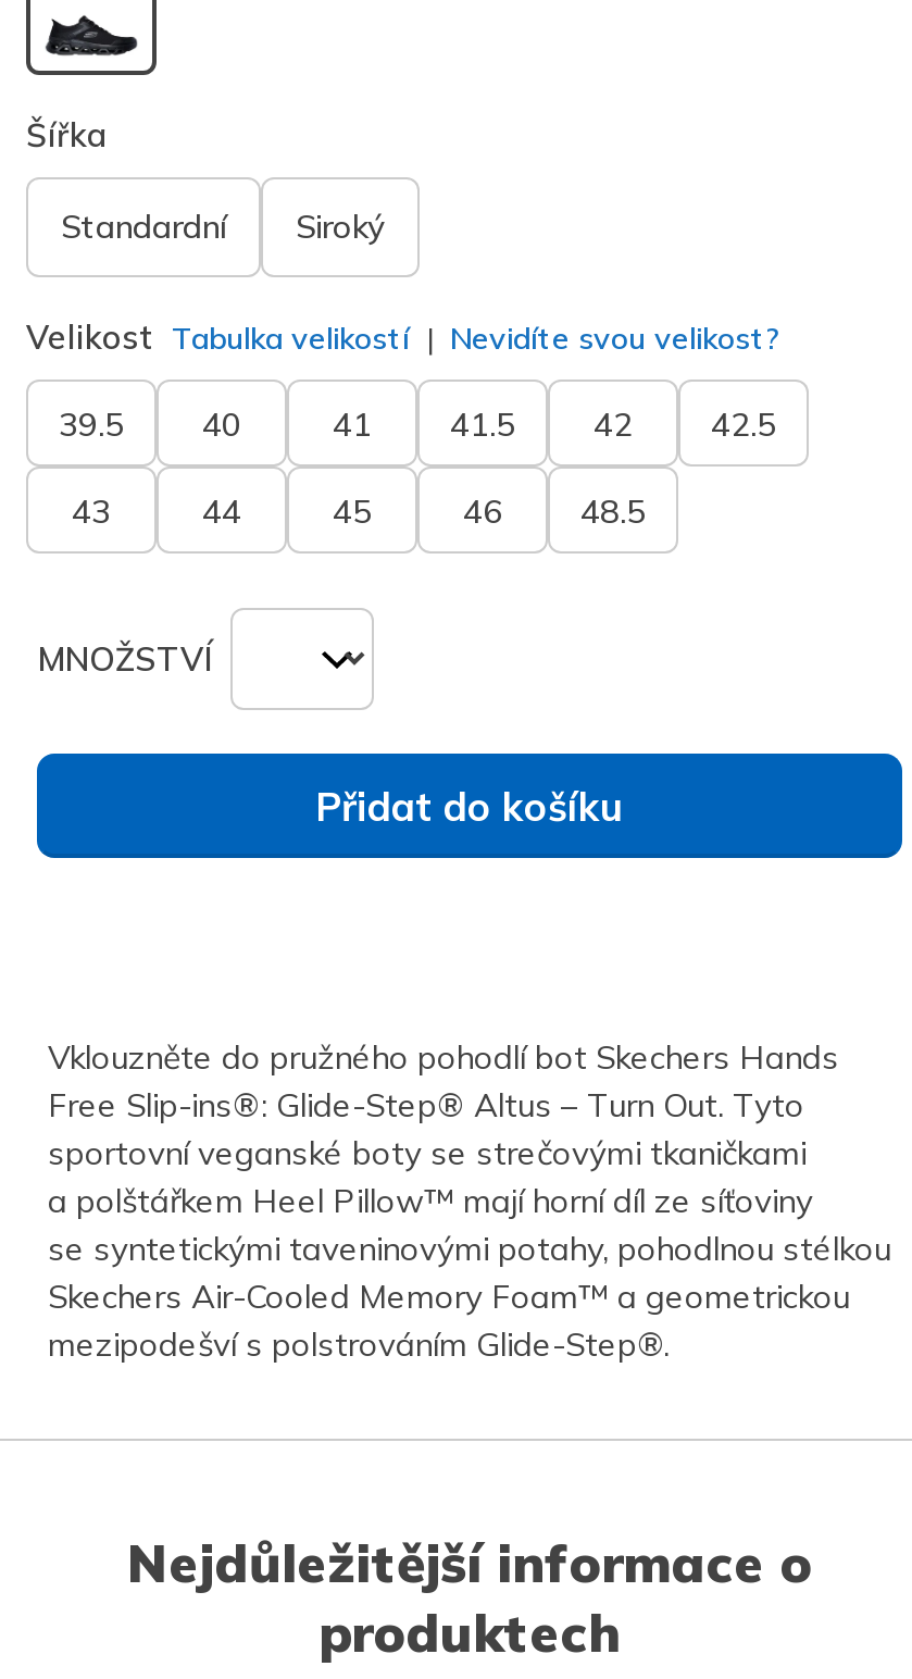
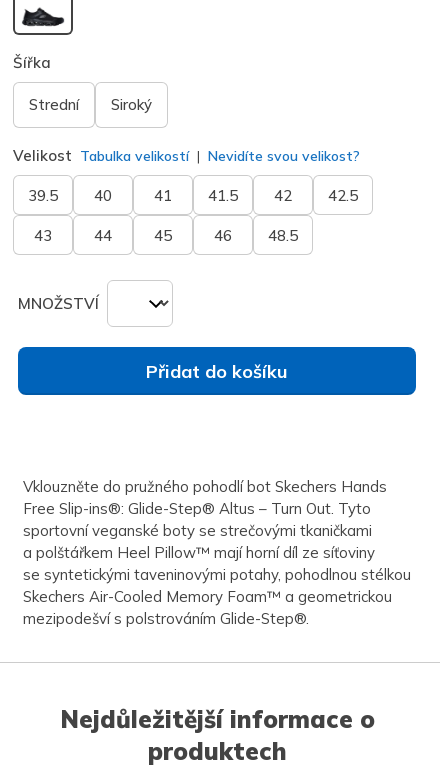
[61,207,226,248] Standardní -> [29,95,79,114] Strední

